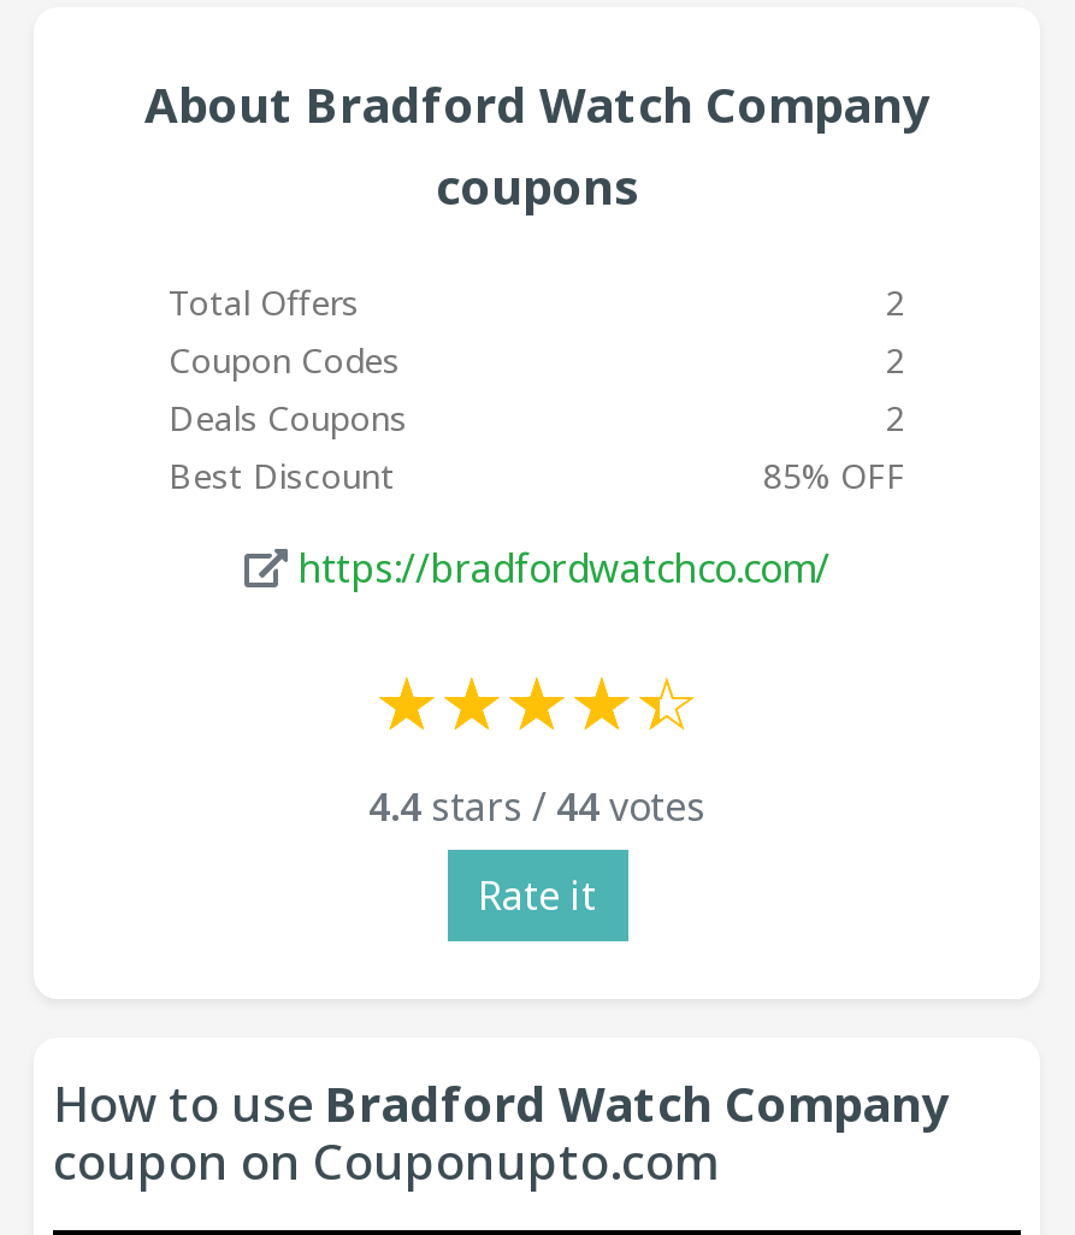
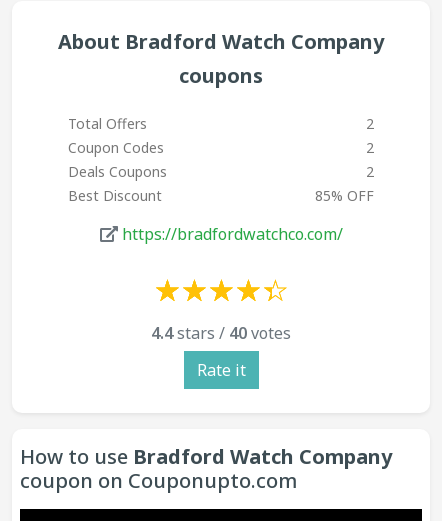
[368,780,705,833] 4.4 stars / 44 votes -> [151,322,291,344] 4.4 stars / 40 votes

